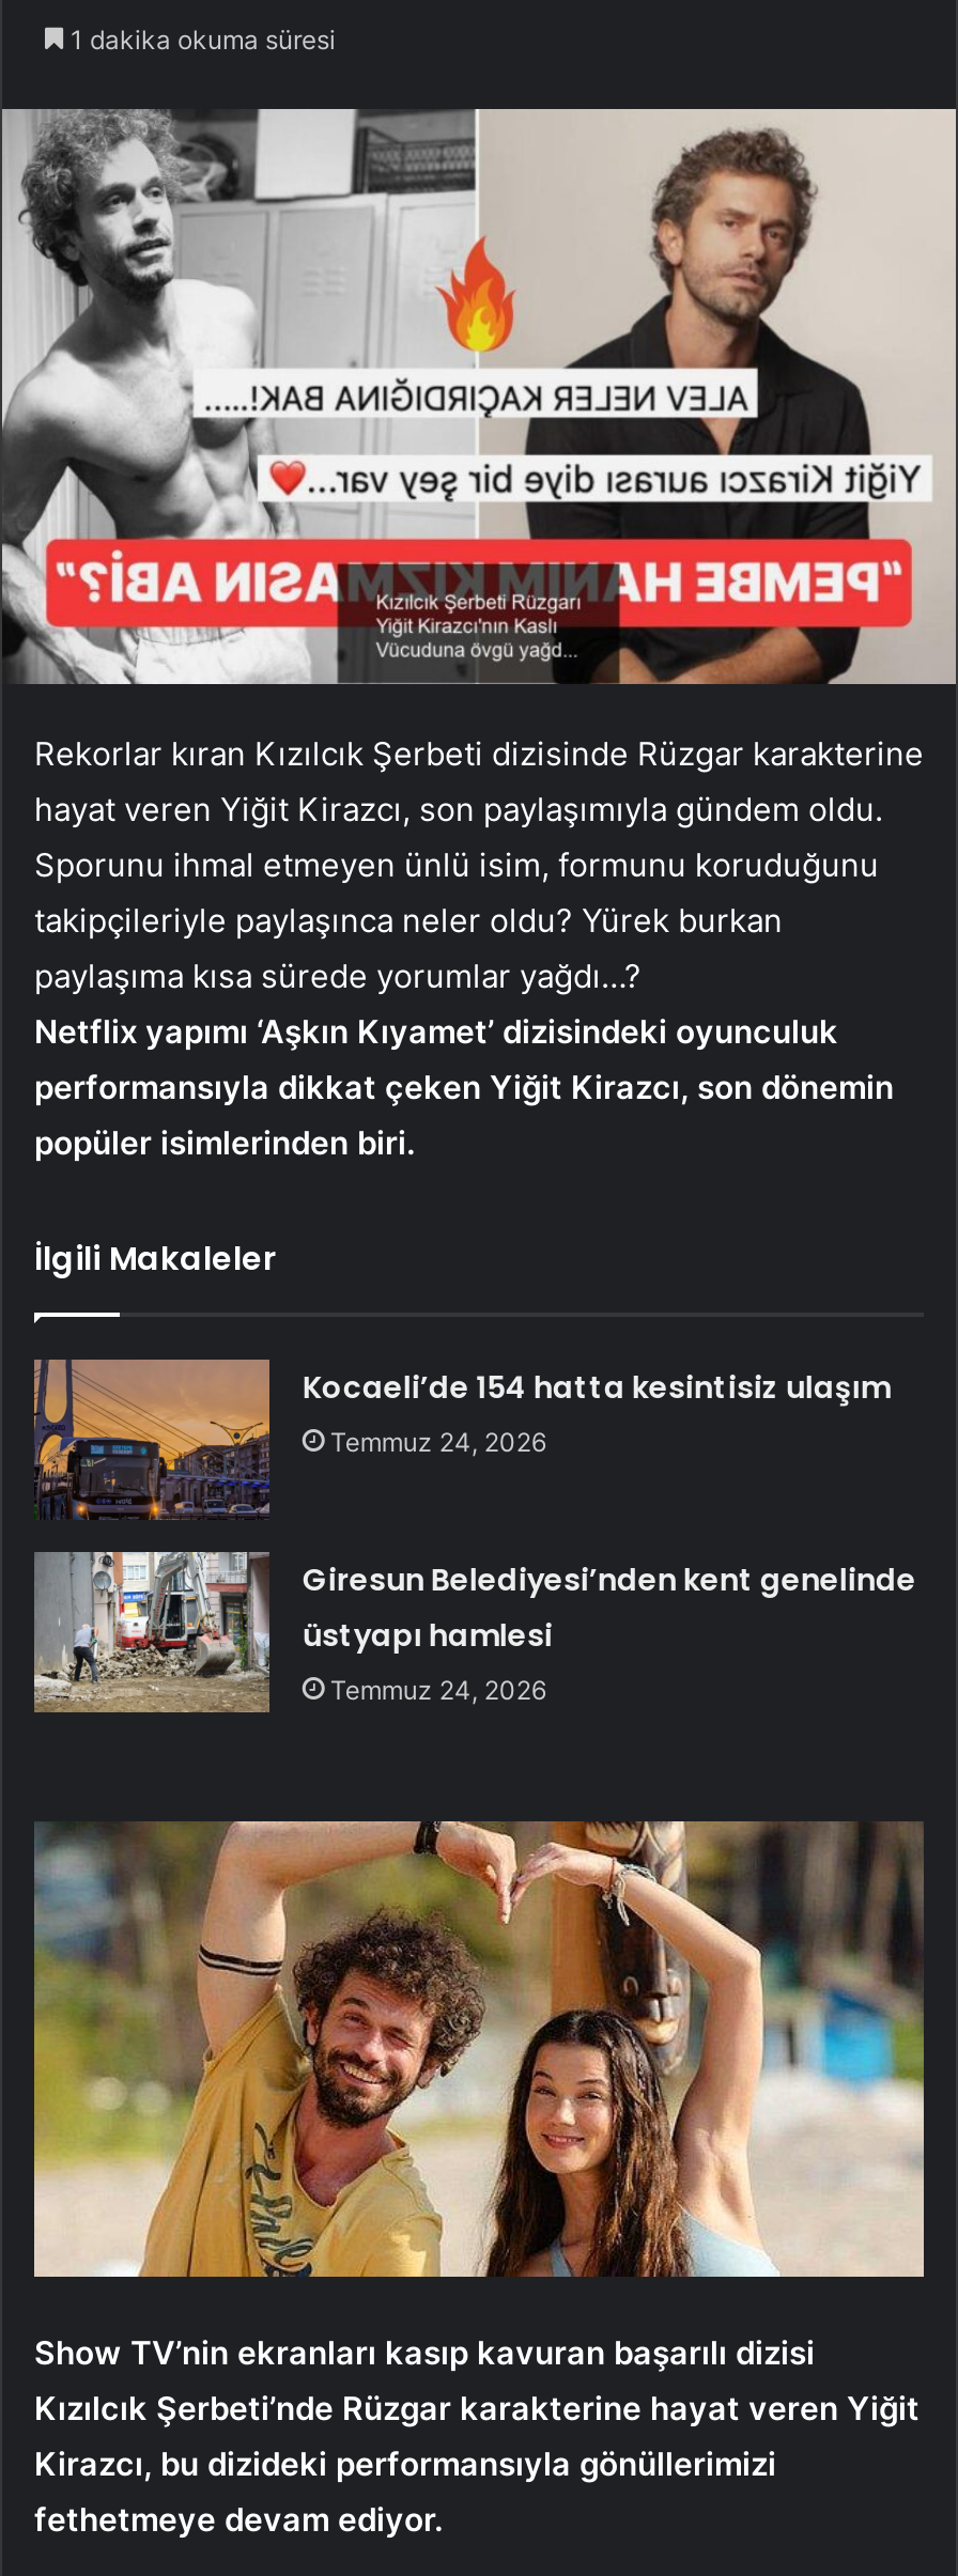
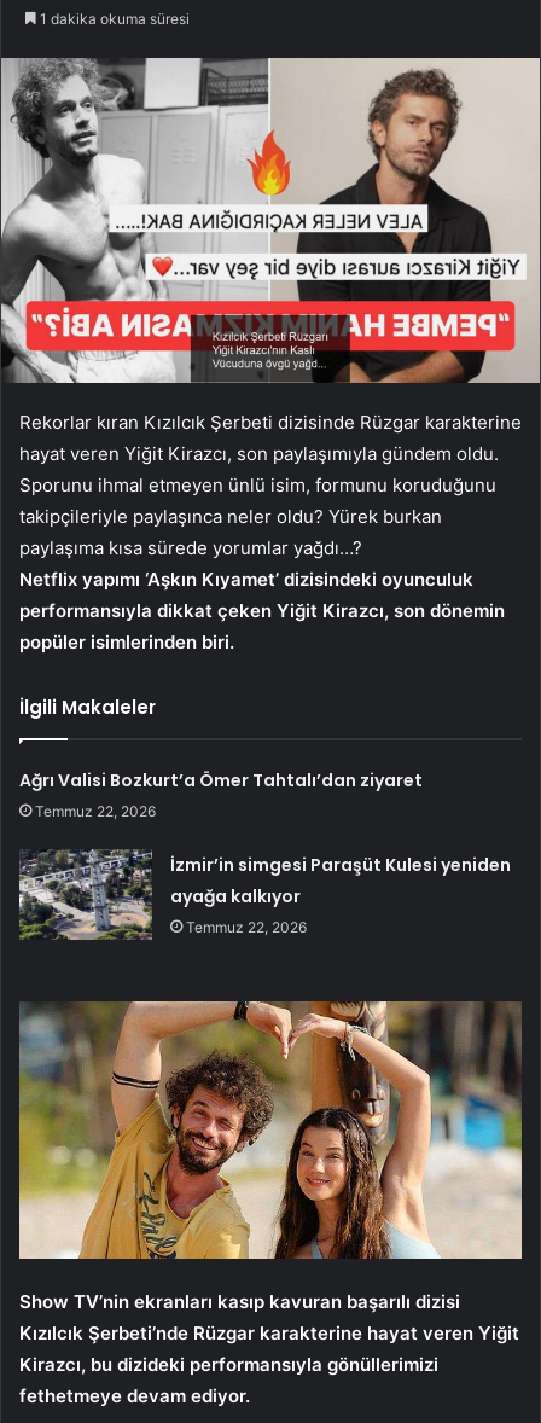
[302,1366,890,1458] Kocaeli’de 154 hatta kesintisiz ulaşım | Temmuz 24, 2026 -> [20,768,423,820] Ağrı Valisi Bozkurt’a Ömer Tahtalı’dan ziyaret | Temmuz 22, 2026
[34,1552,916,1714] [image] | Giresun Belediyesi’nden kent genelinde | üstyapı hamlesi | Temmuz 24, 2026 -> [19,849,511,940] [image] | İzmir’in simgesi Paraşüt Kulesi yeniden | ayağa kalkıyor | Temmuz 22, 2026

